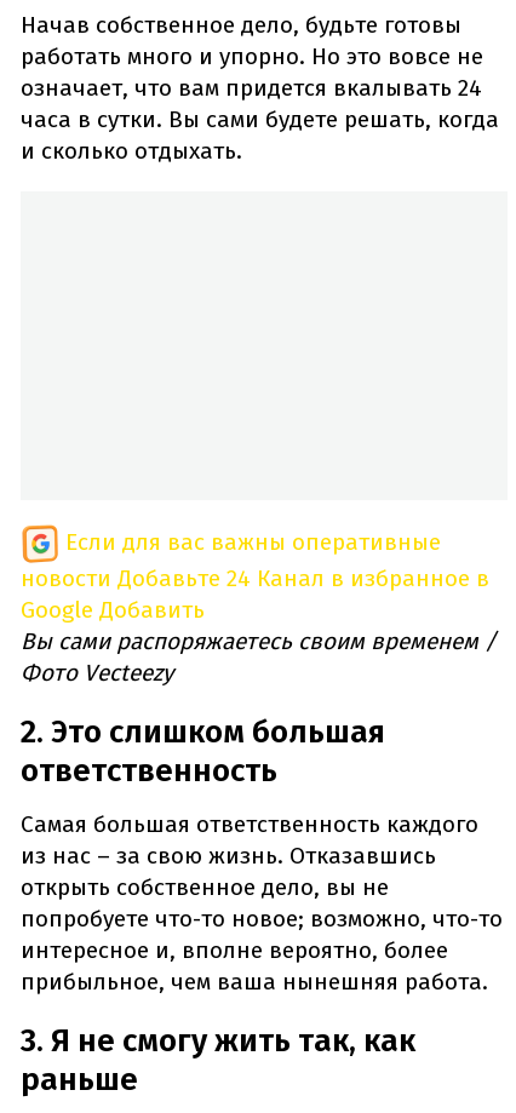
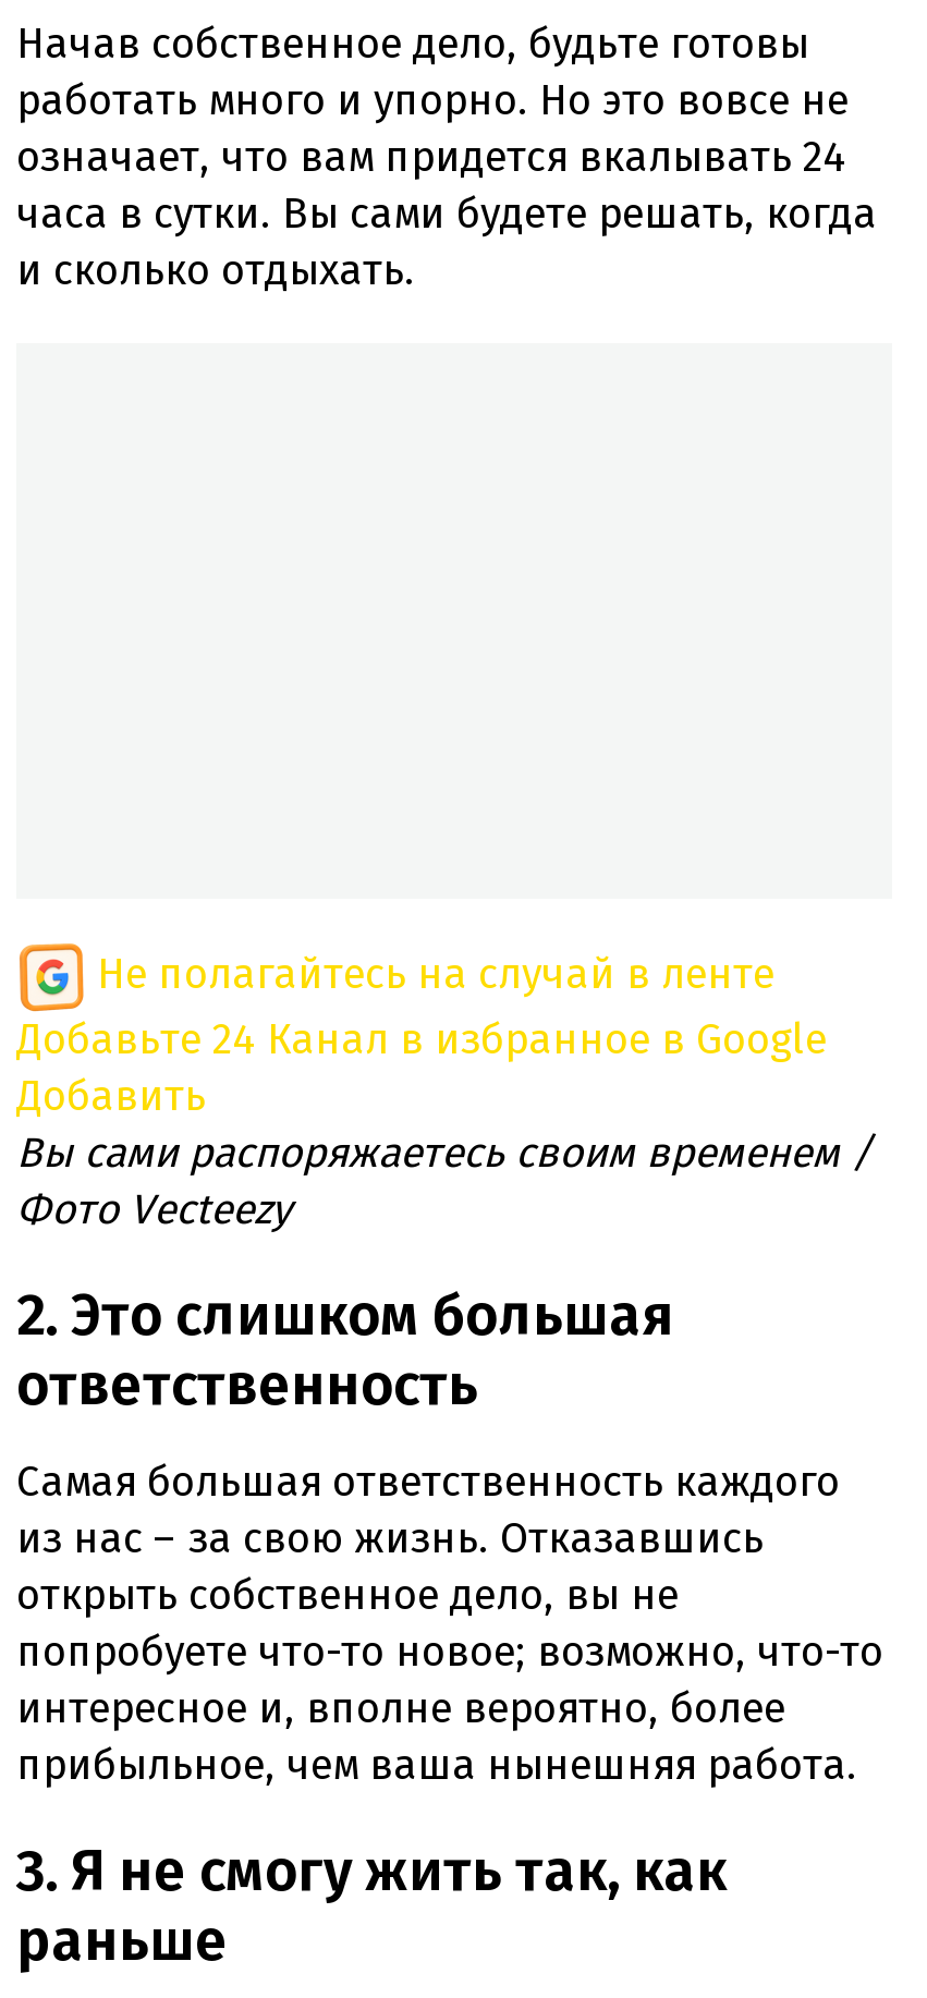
[21,528,489,623] Если для вас важны оперативные | новости Добавьте 24 Канал в избранное в | Google Добавить -> [16,948,827,1120] Не полагайтесь на случай в ленте | Добавьте 24 Канал в избранное в Google | Добавить

